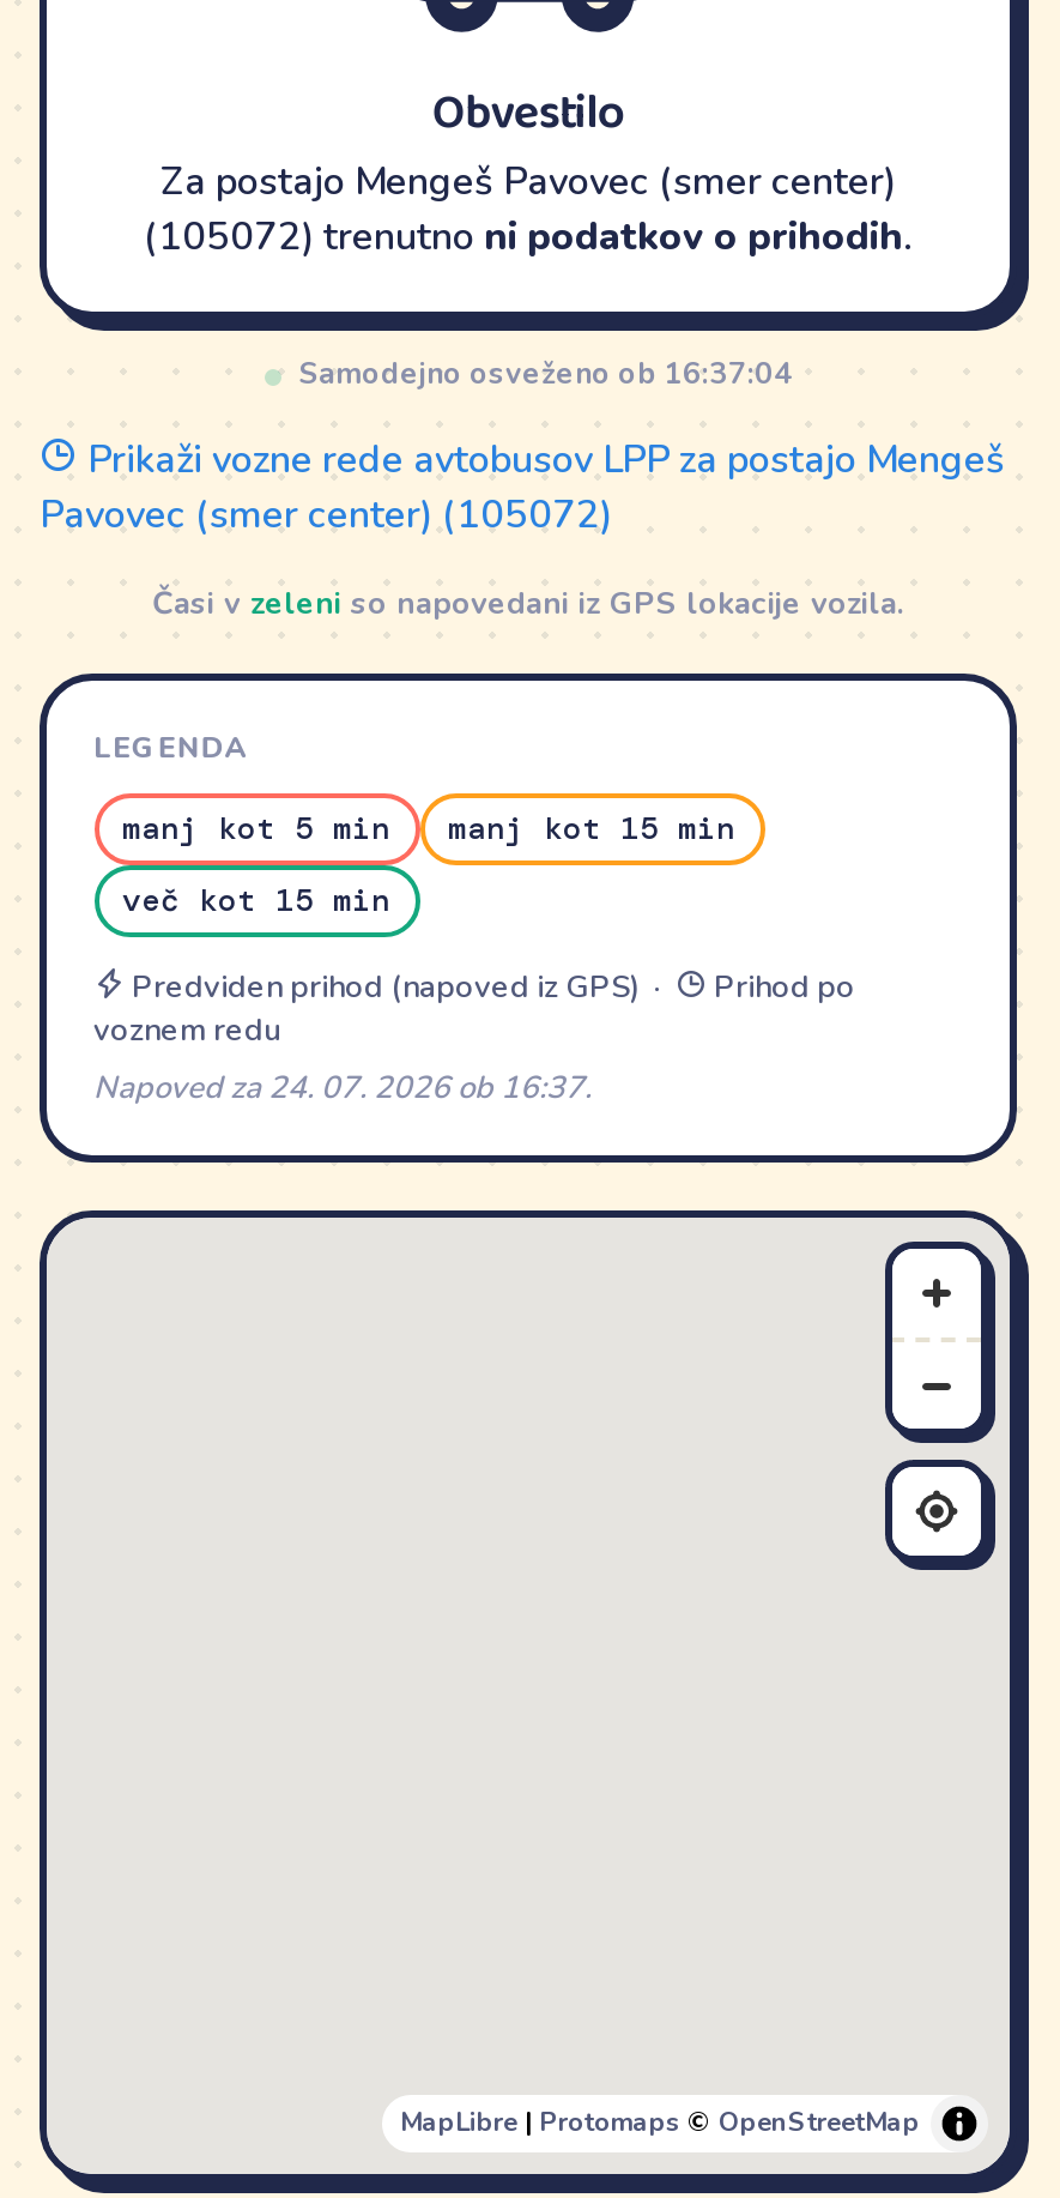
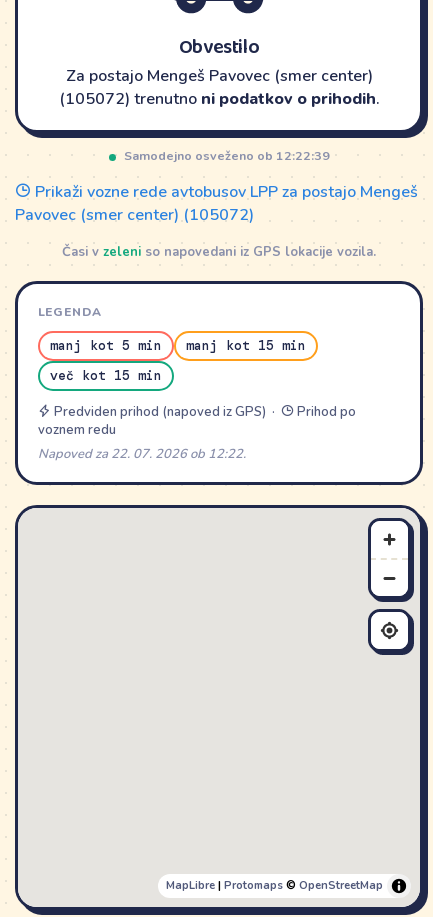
[292,353,793,394] Samodejno osveženo ob 16:37:04 -> [120,147,329,164] Samodejno osveženo ob 12:22:39
[93,1066,592,1109] Napoved za 24. 07. 2026 ob 16:37. -> [37,445,245,463] Napoved za 22. 07. 2026 ob 12:22.

